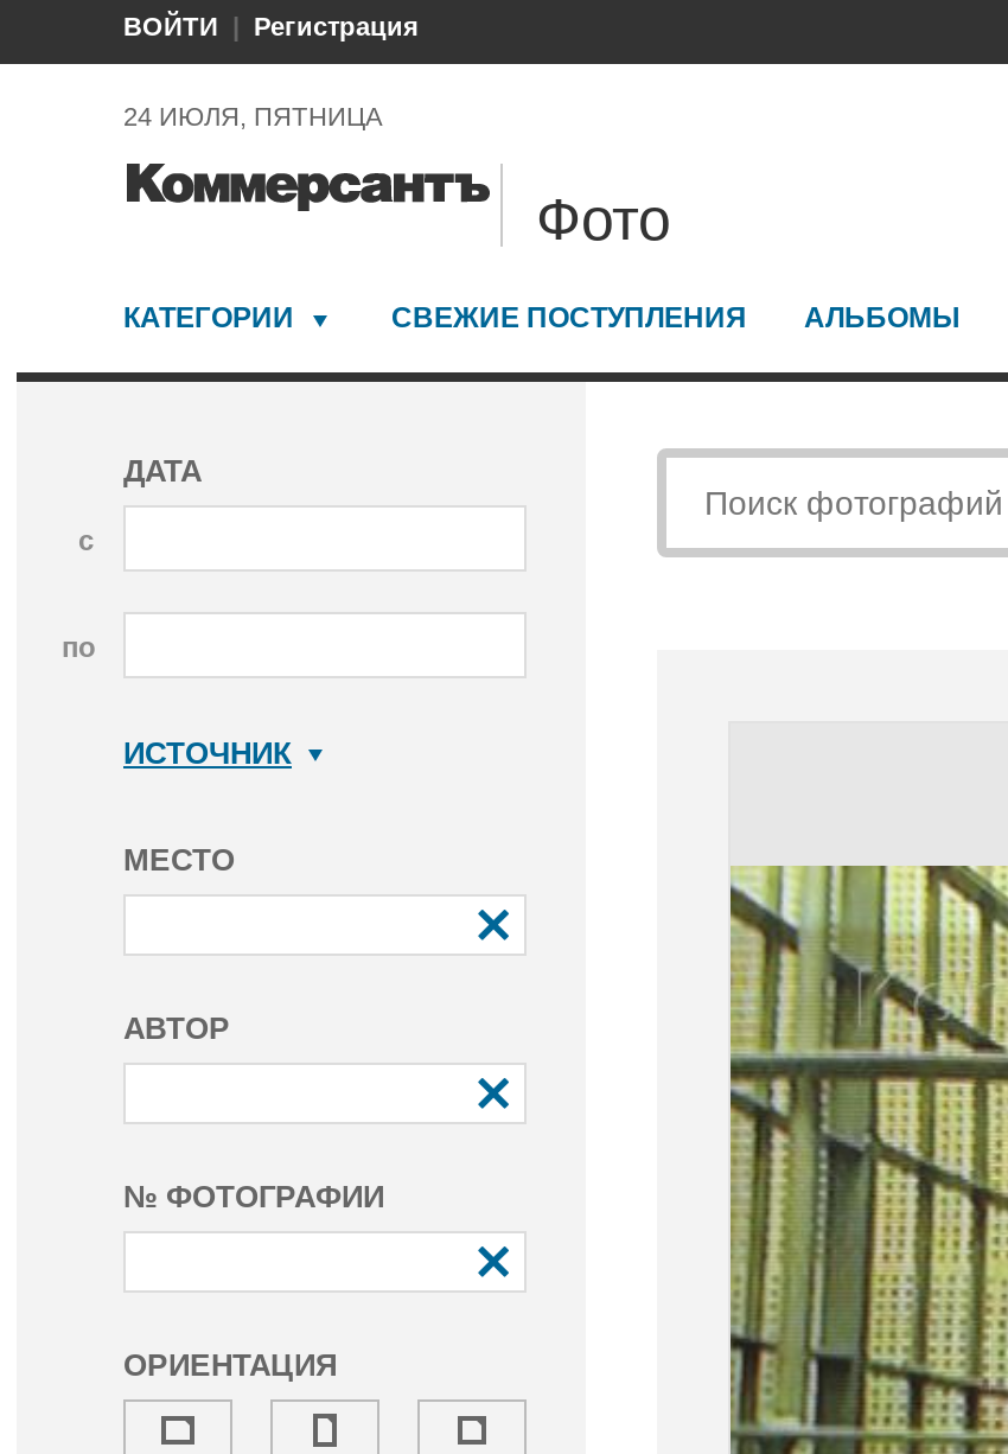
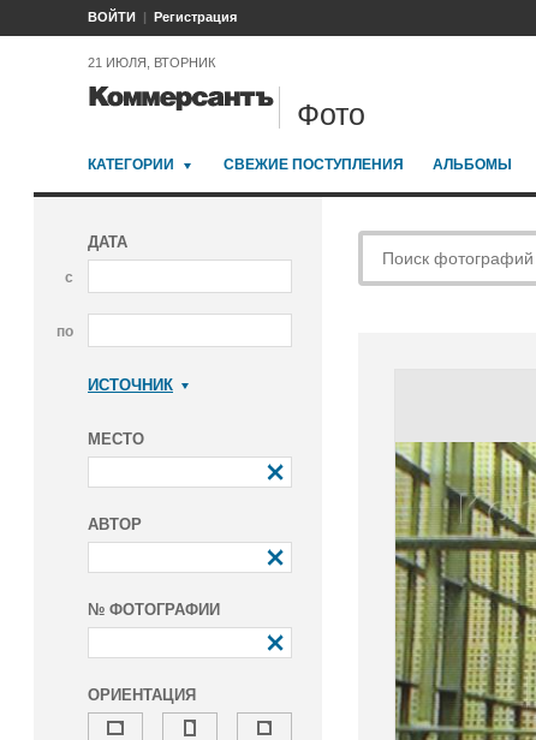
[123,102,382,130] 24 ИЮЛЯ, ПЯТНИЦА -> [88,55,215,70] 21 ИЮЛЯ, ВТОРНИК

